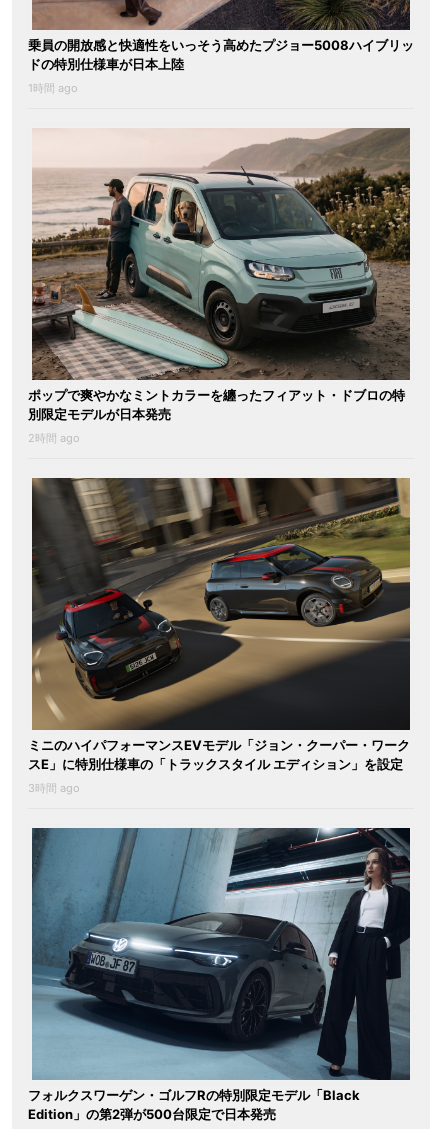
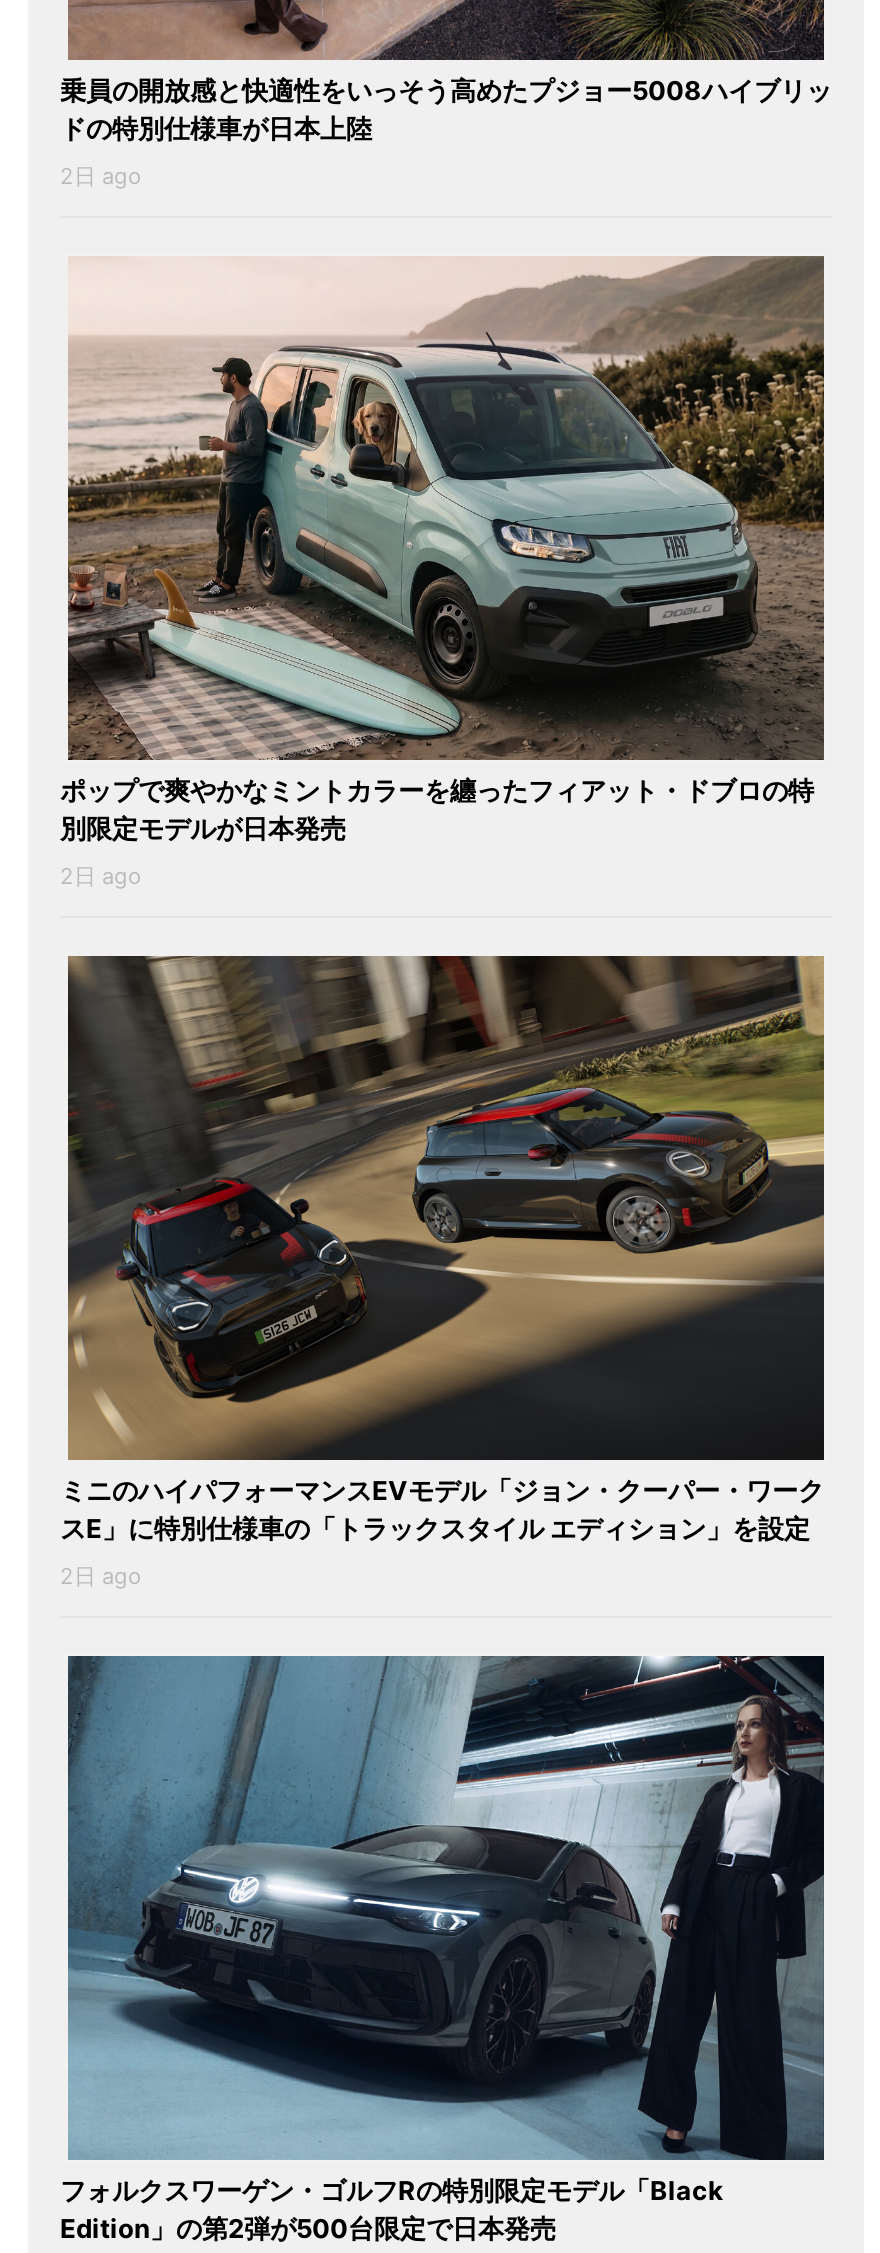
[28,81,78,95] 1時間 ago -> [60,163,142,191] 2日 ago
[28,431,80,445] 2時間 ago -> [60,863,142,891] 2日 ago
[28,781,80,795] 3時間 ago -> [60,1563,142,1591] 2日 ago

